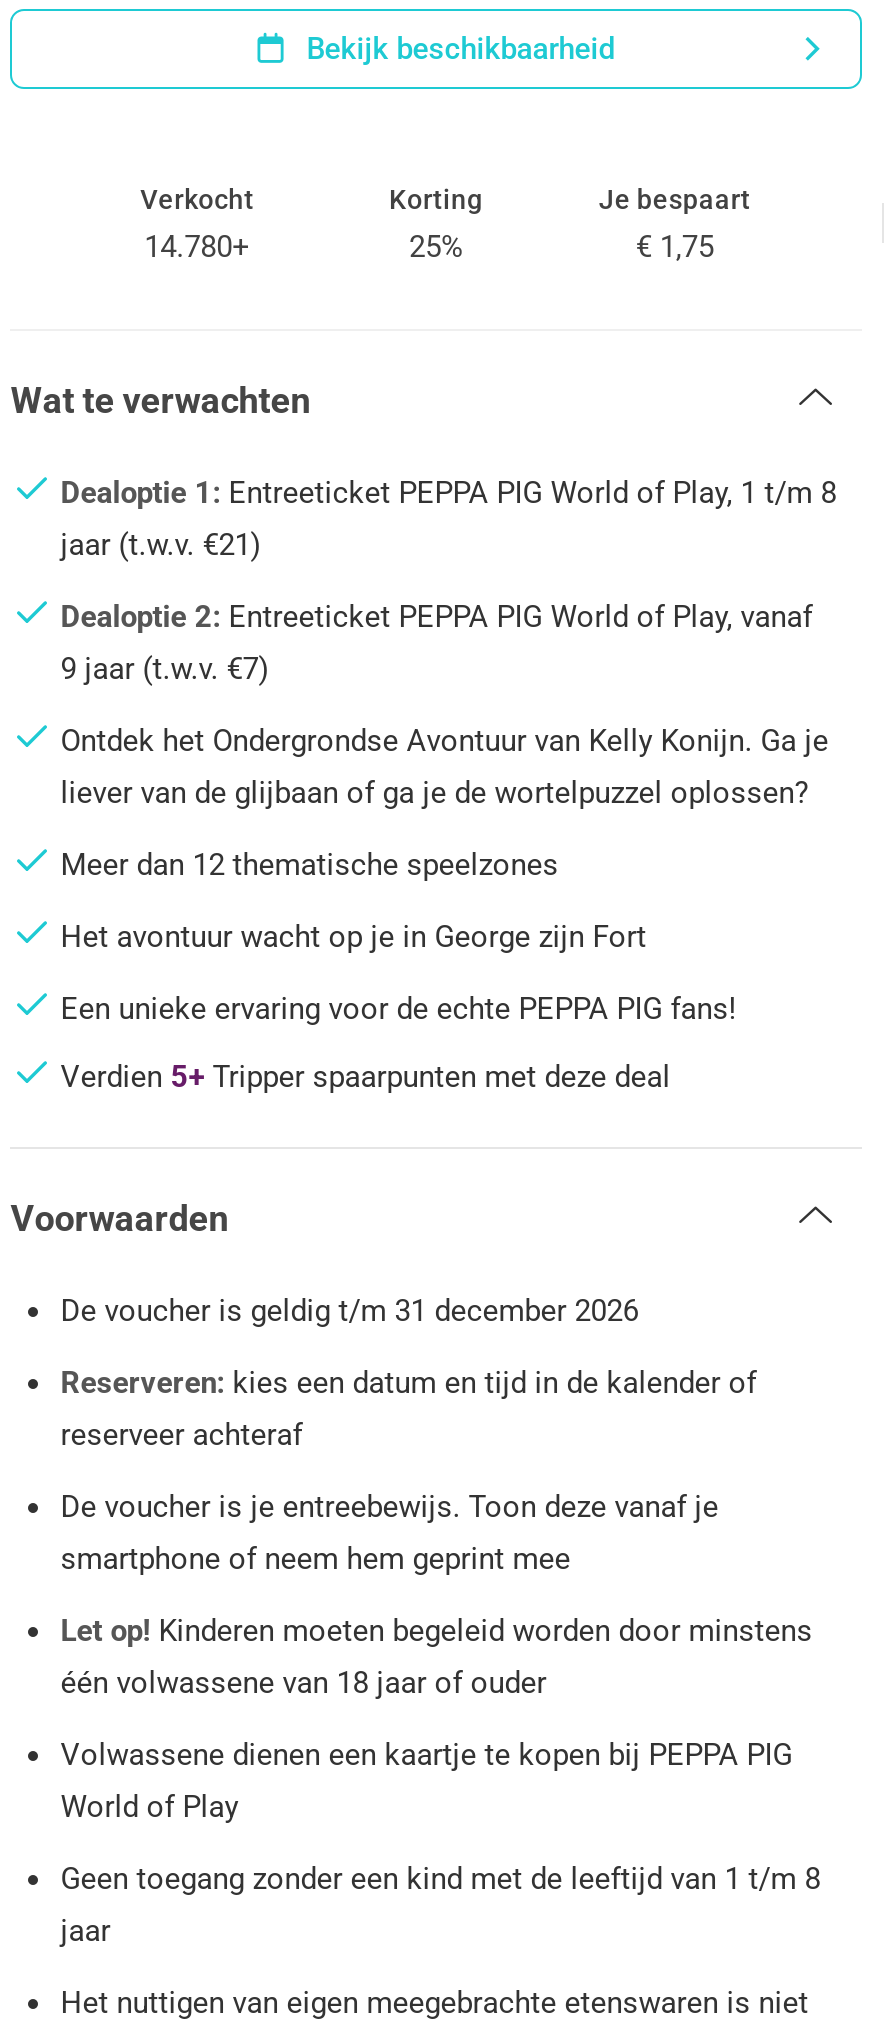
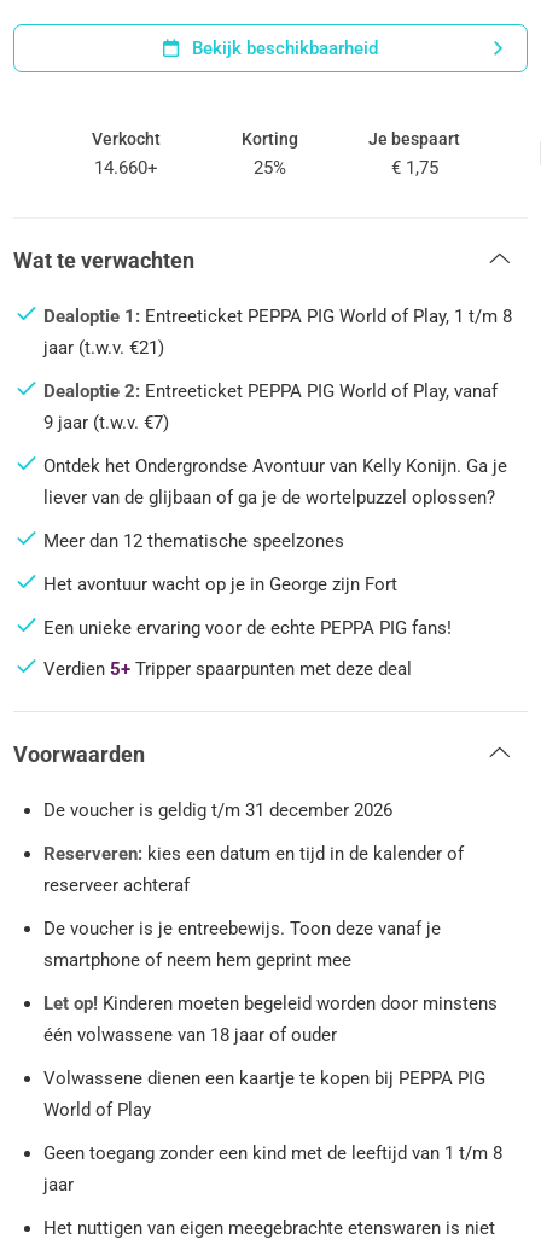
[144,229,250,265] 14.780+ -> [94,157,158,179] 14.660+

